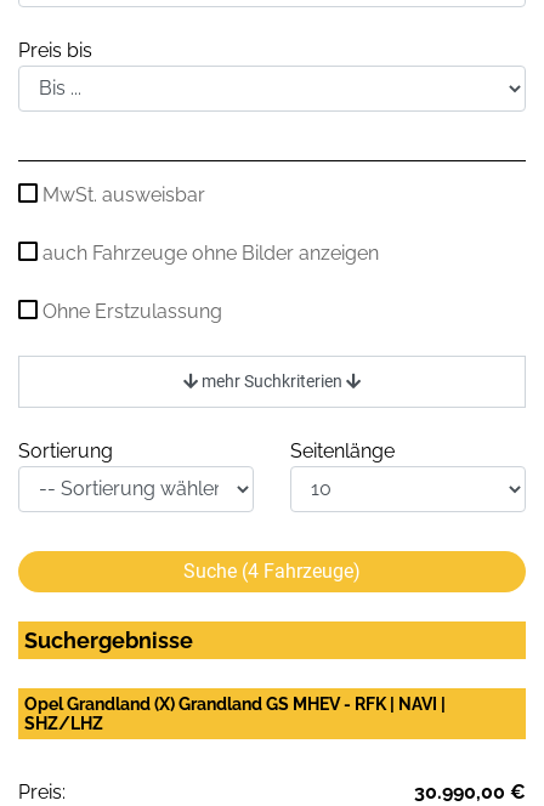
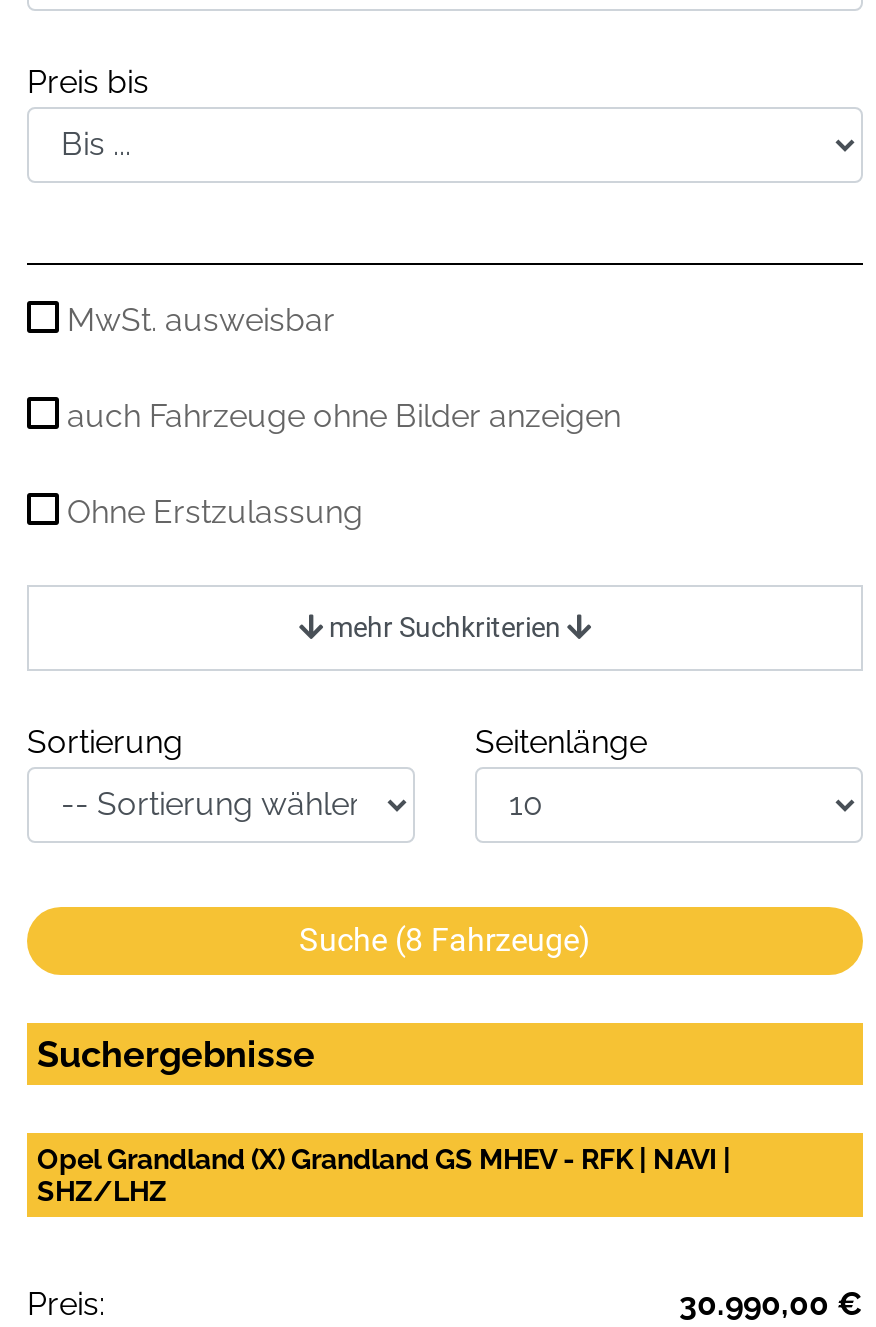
[183,559,361,582] Suche (4 Fahrzeuge) -> [299,920,591,958] Suche (8 Fahrzeuge)

